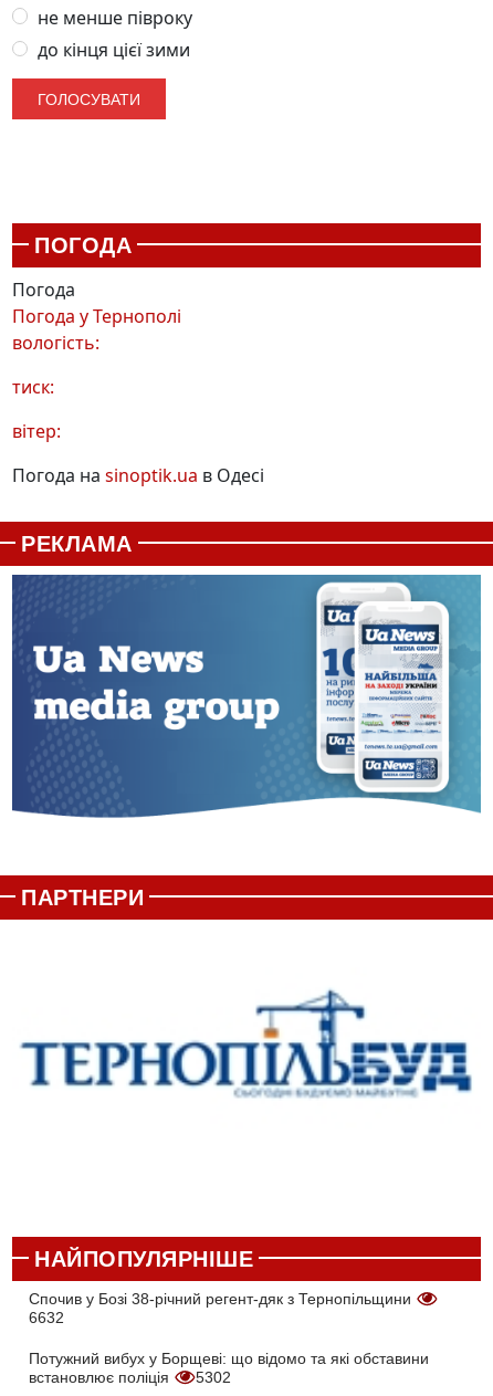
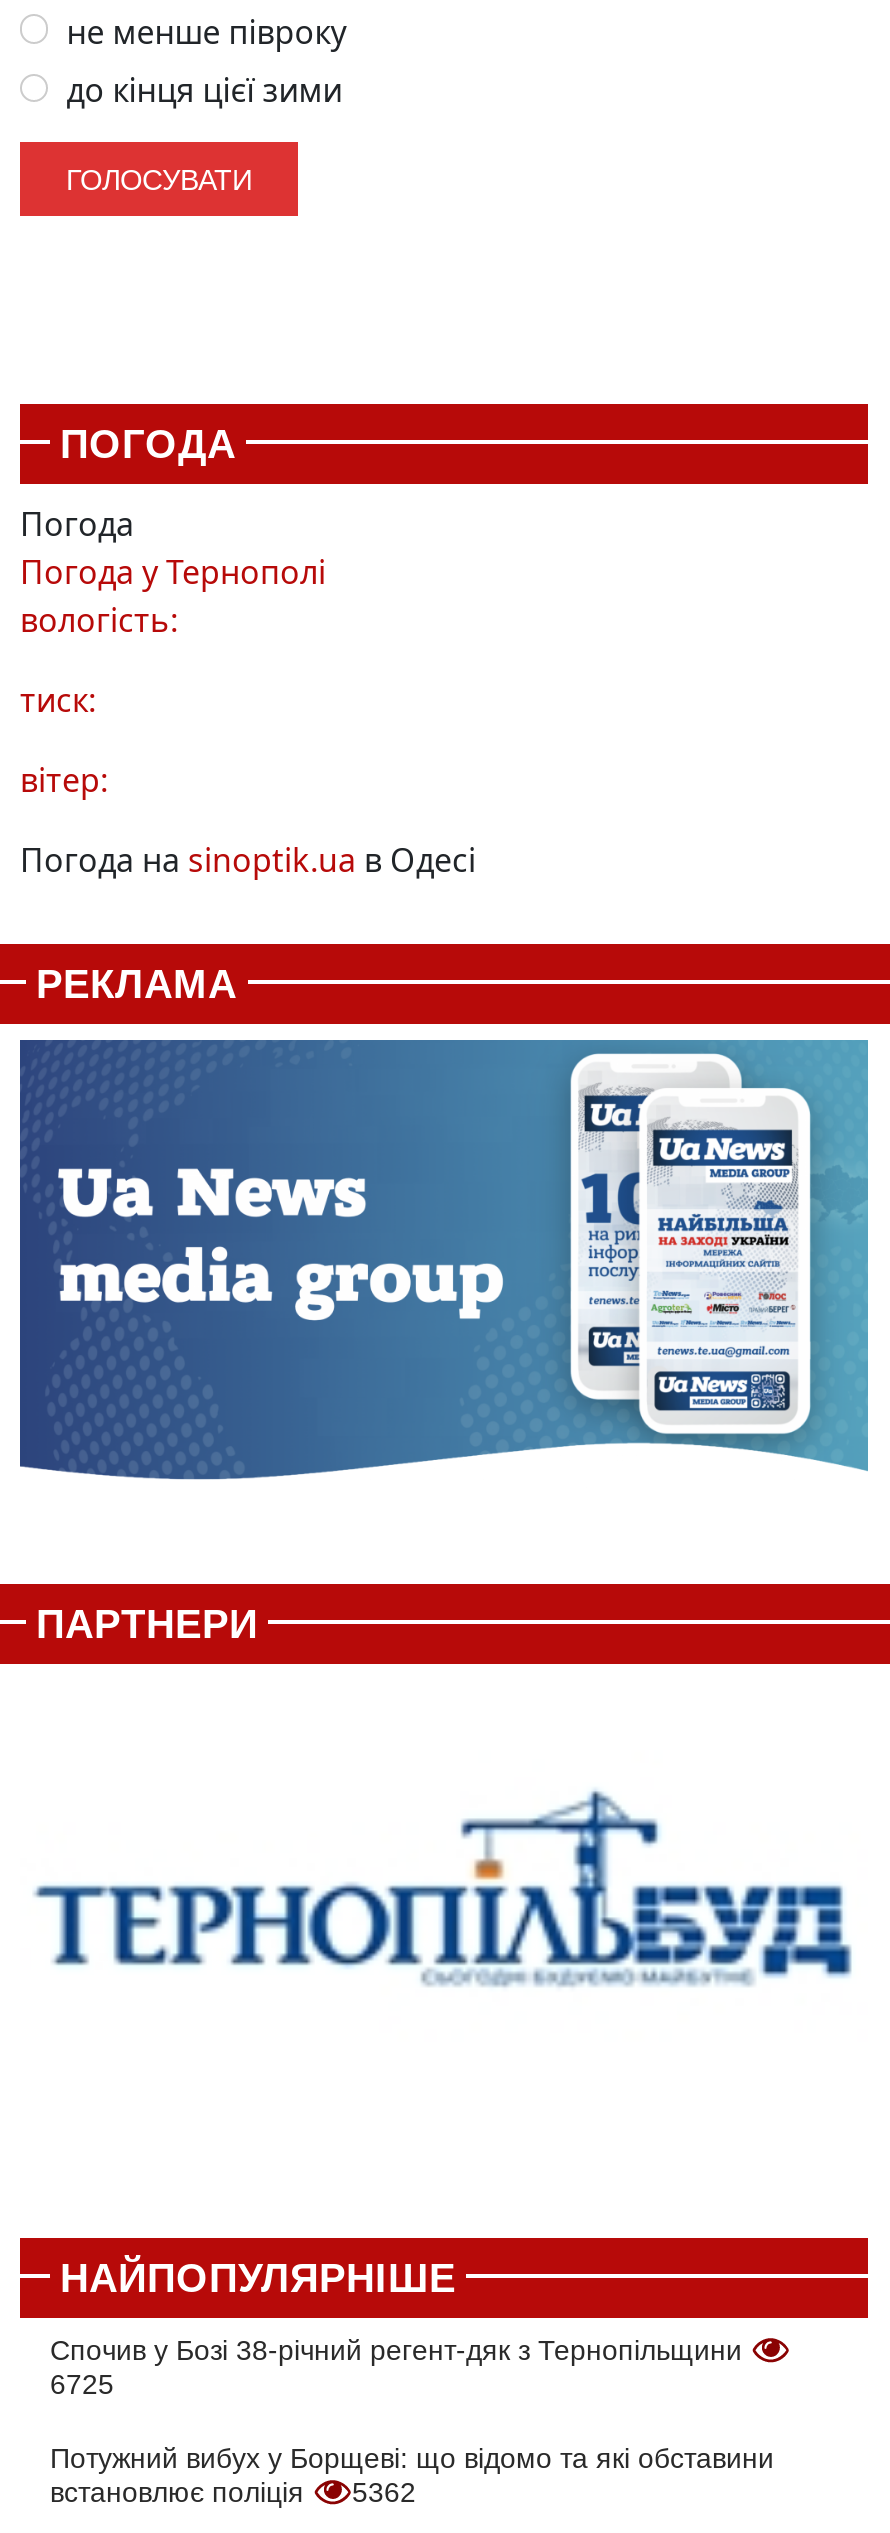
[29,1309,64,1327] 6632 -> [50,2369,114,2401] 6725
[29,1369,231,1386] встановлює поліція 5302 -> [50,2477,416,2509] встановлює поліція 5362

